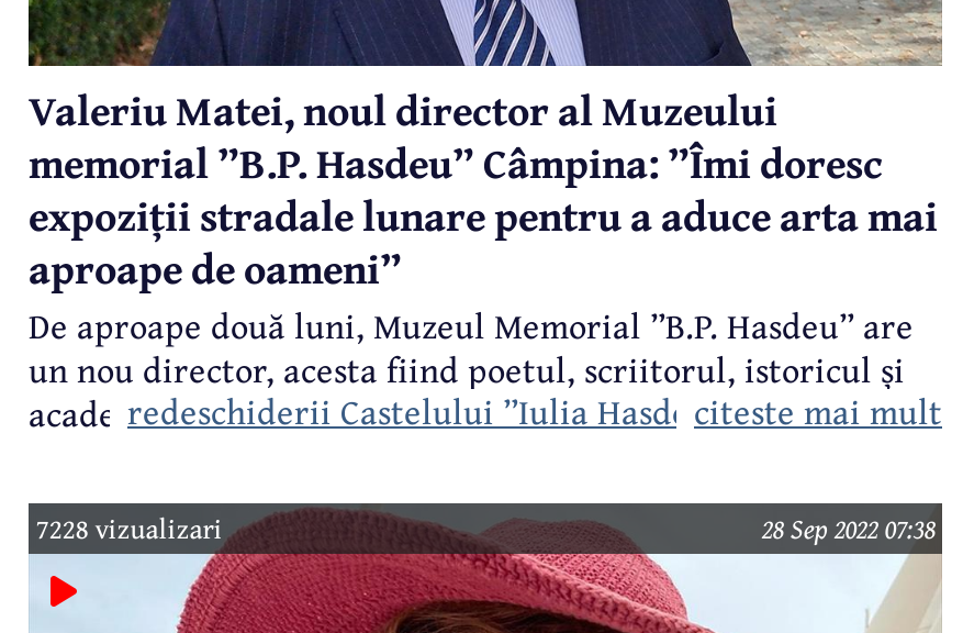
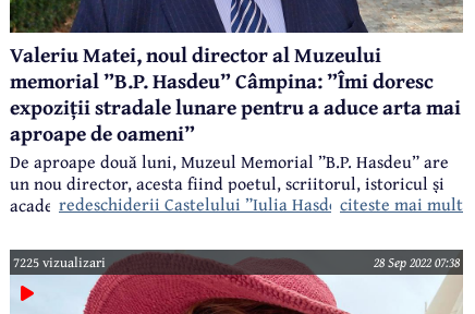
[36,509,222,551] 7228 vizualizari -> [13,252,106,273] 7225 vizualizari

